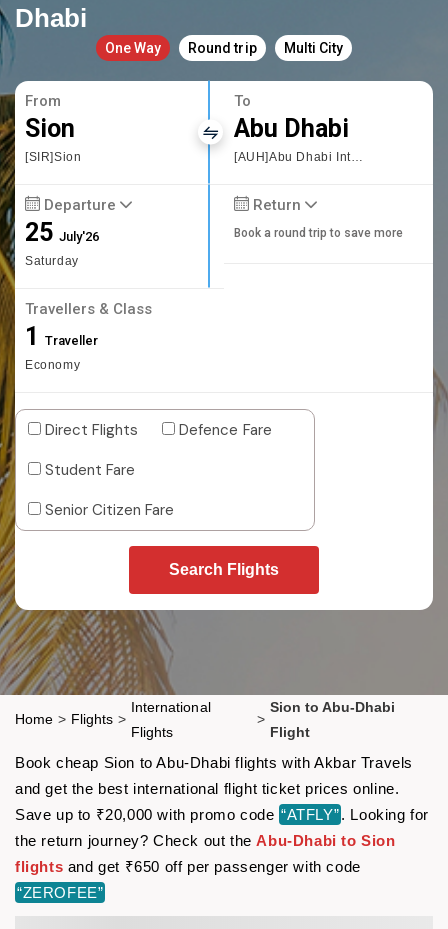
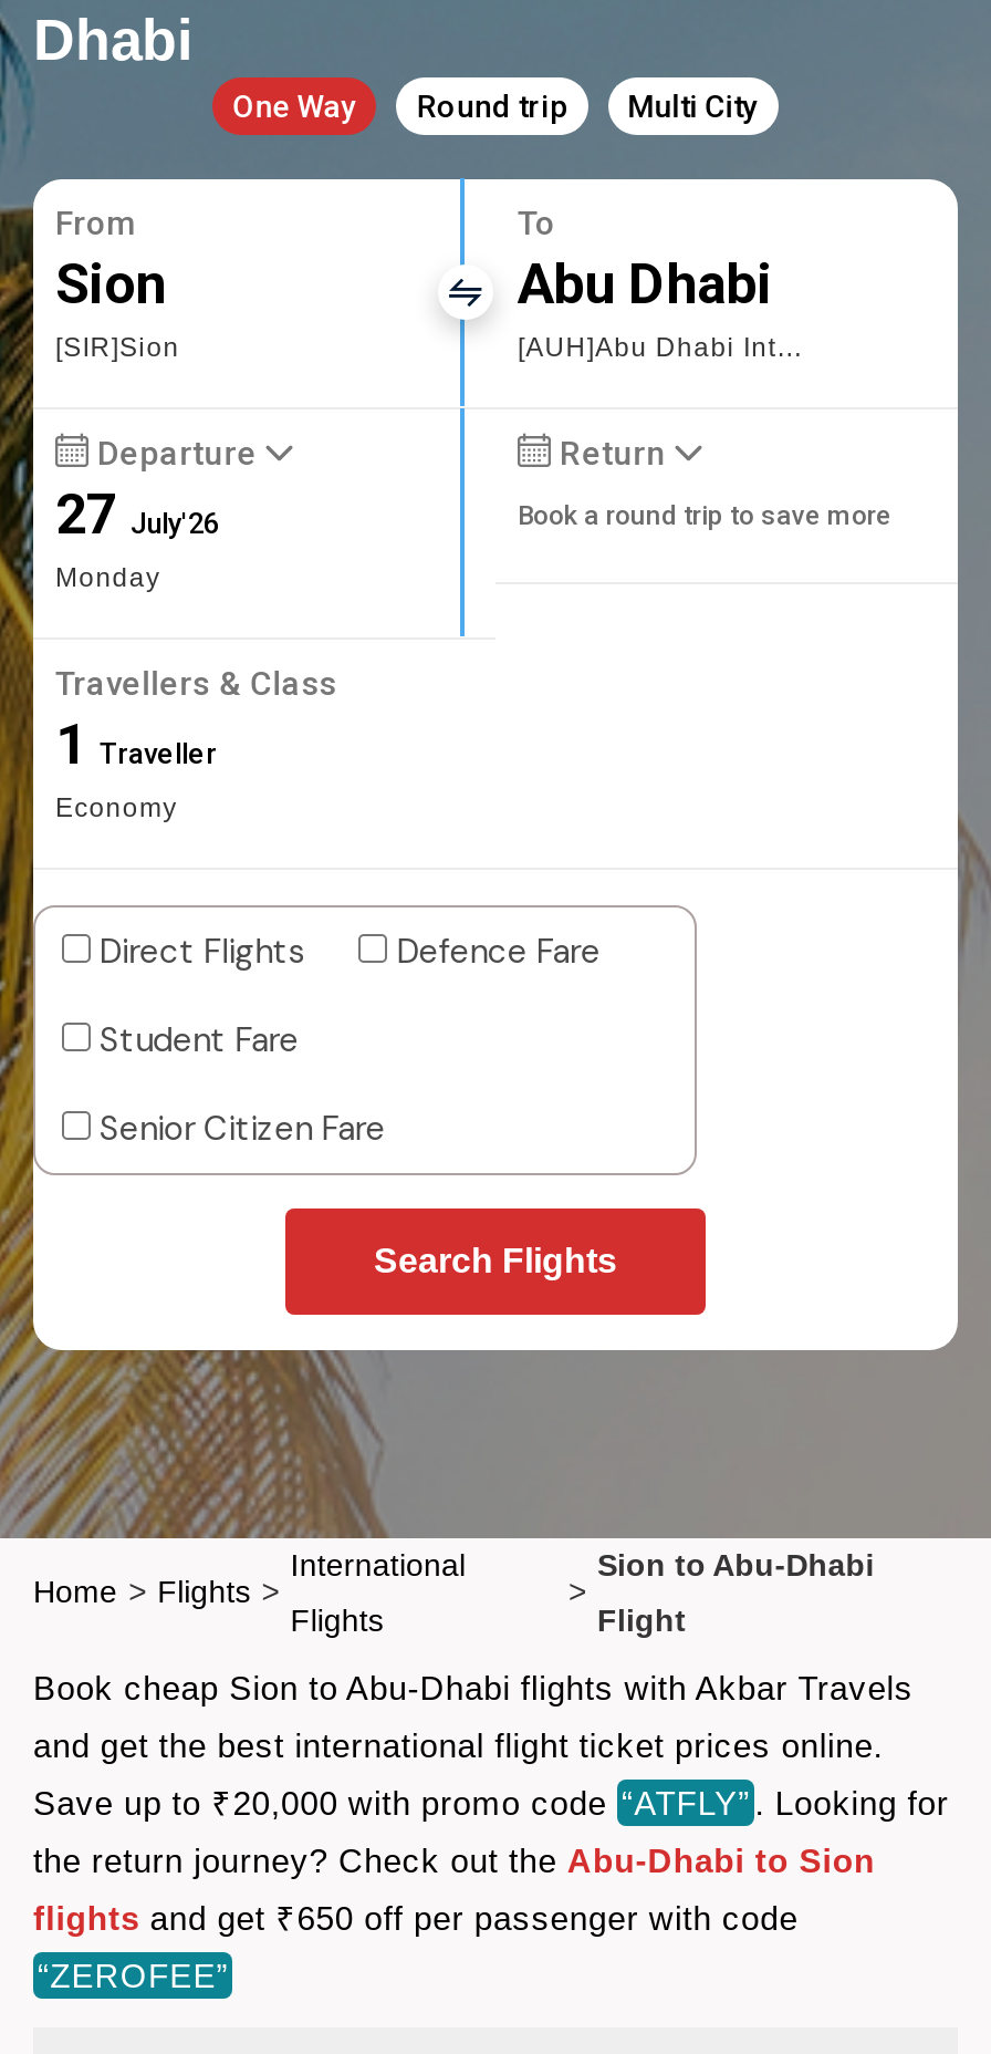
[25,218,99,268] 25 July'26 | Saturday -> [55,482,219,593] 27 July'26 | Monday

